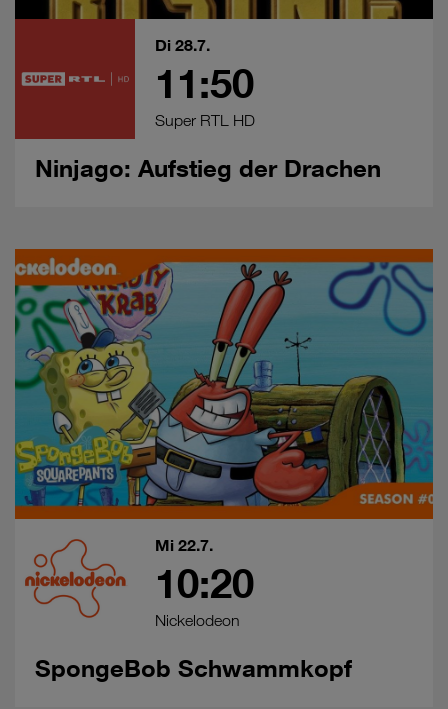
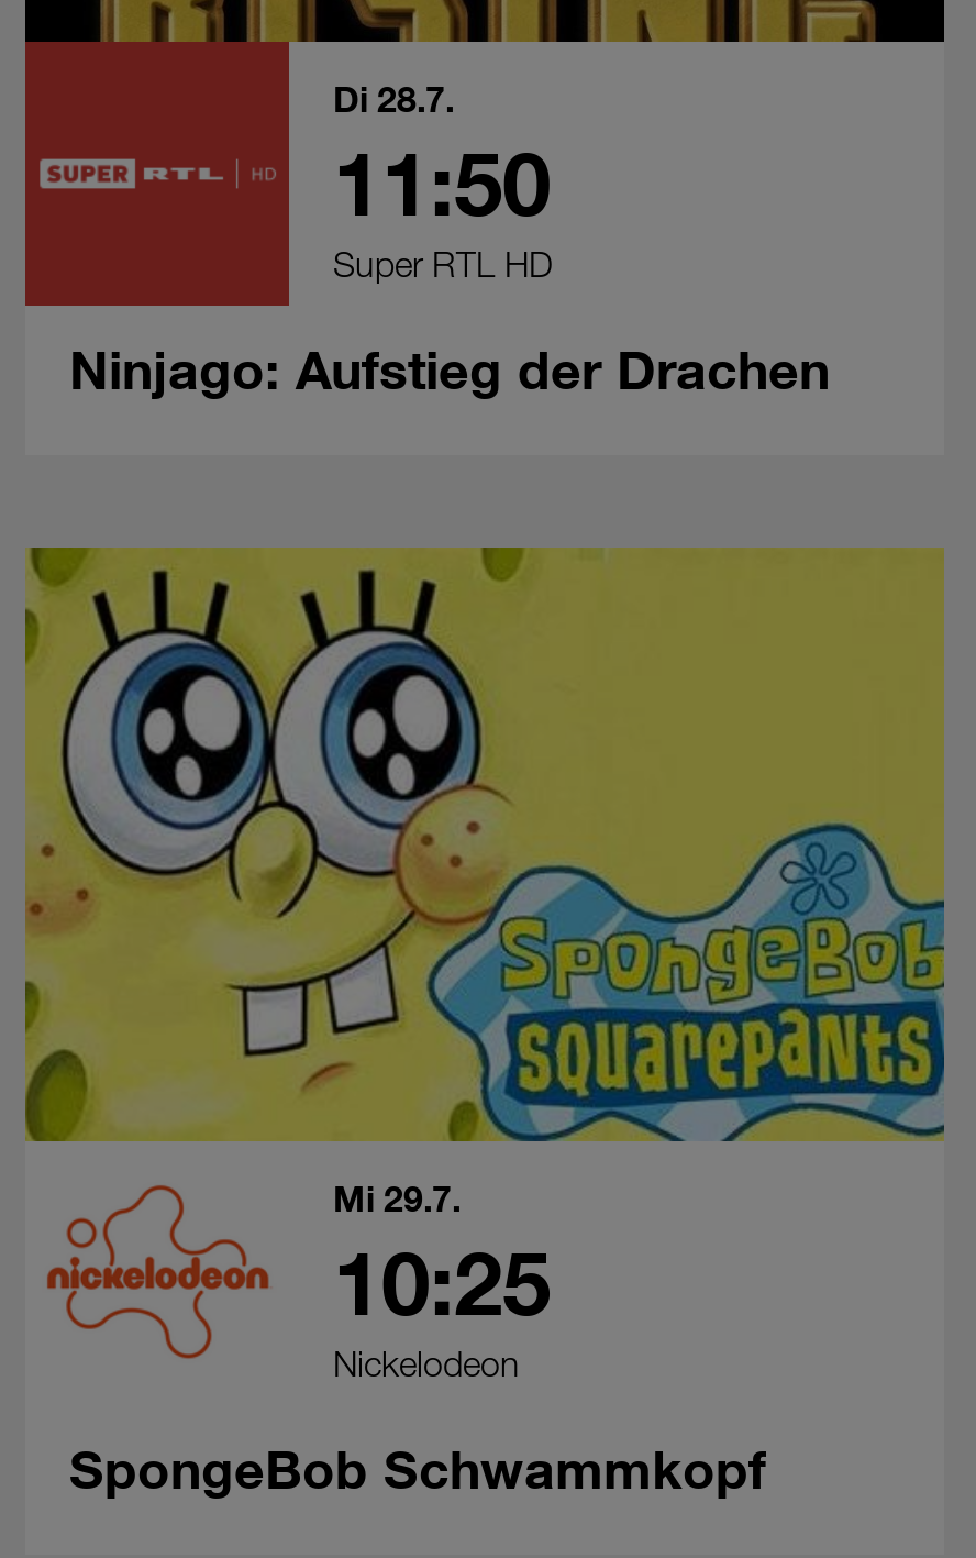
[14,248,434,555] [image] | Mi 22.7. -> [23,545,946,1220] [image] | Mi 29.7.
[155,558,254,607] 10:20 -> [333,1227,551,1335] 10:25

